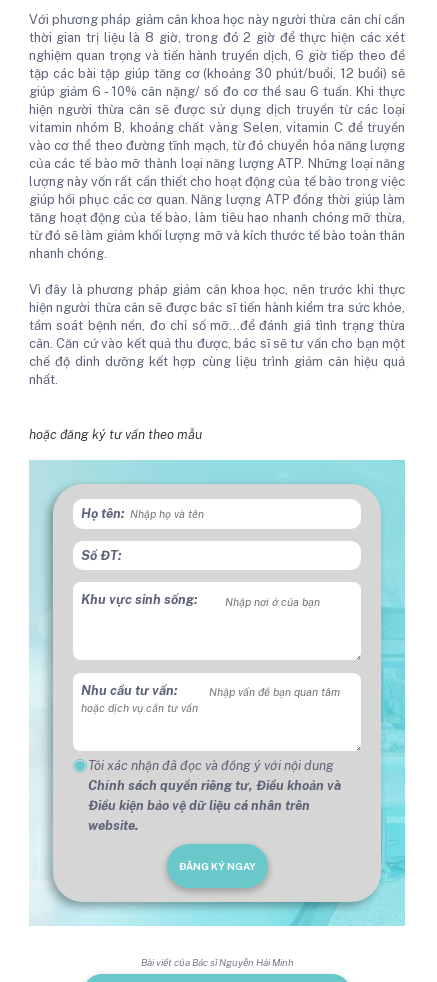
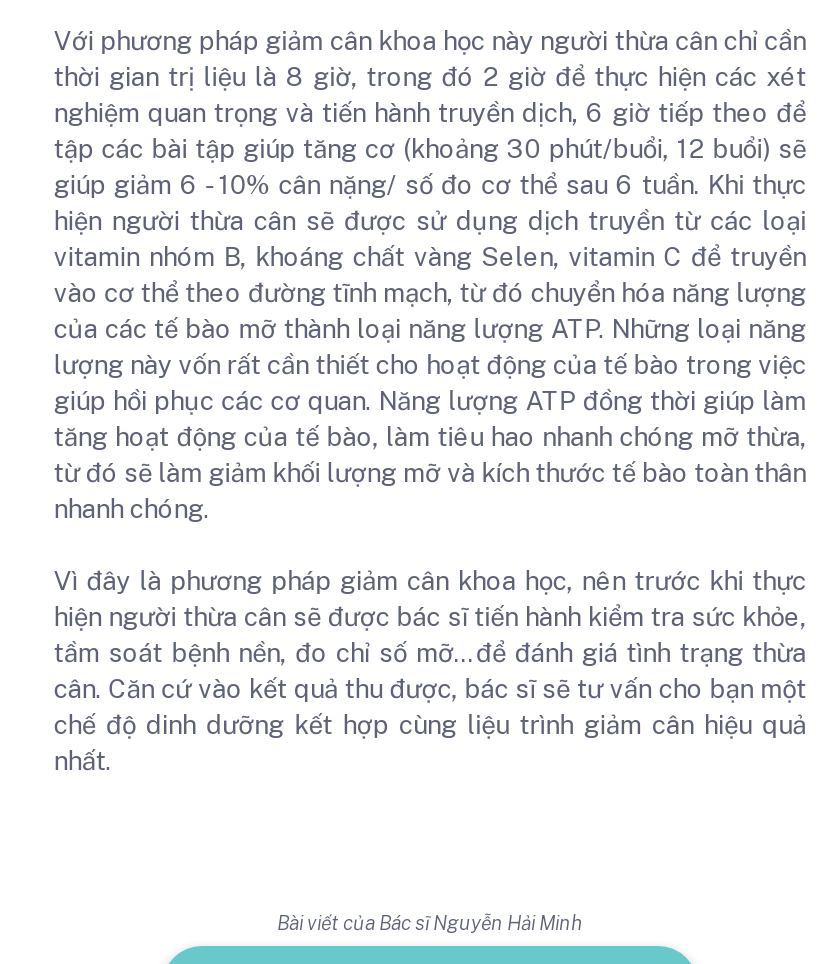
[29,427,202,442] hoặc đăng ký tư vấn theo mẫu -> none
[28,459,406,927] [image] | Họ tên: | Số ĐT: | Khu vực sinh sống: -> none
[81,683,178,698] Nhu cầu tư vấn: -> none
[88,758,341,872] Tôi xác nhận đã đọc và đồng ý với nội dung | Chính sách quyền riêng tư, Điều khoản và | Điều kiện bảo vệ dữ liệu cá nhân trên | website. | ĐĂNG KÝ NGAY -> none

